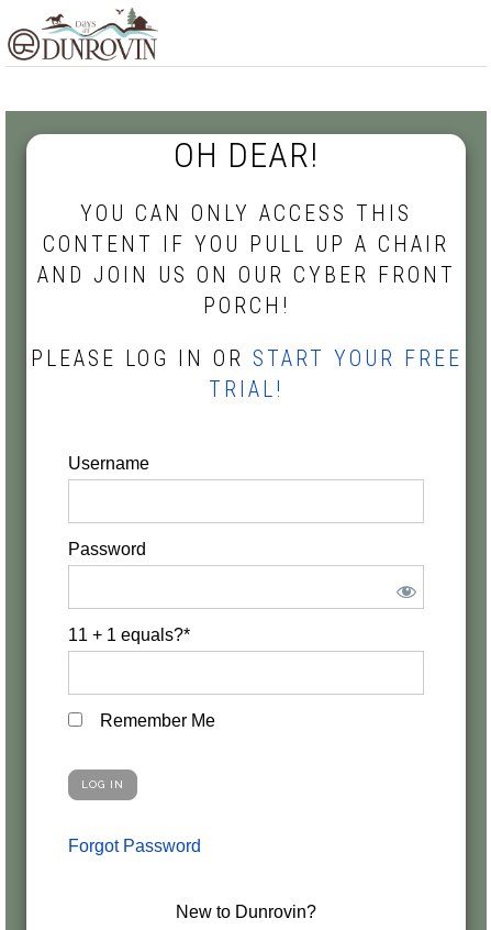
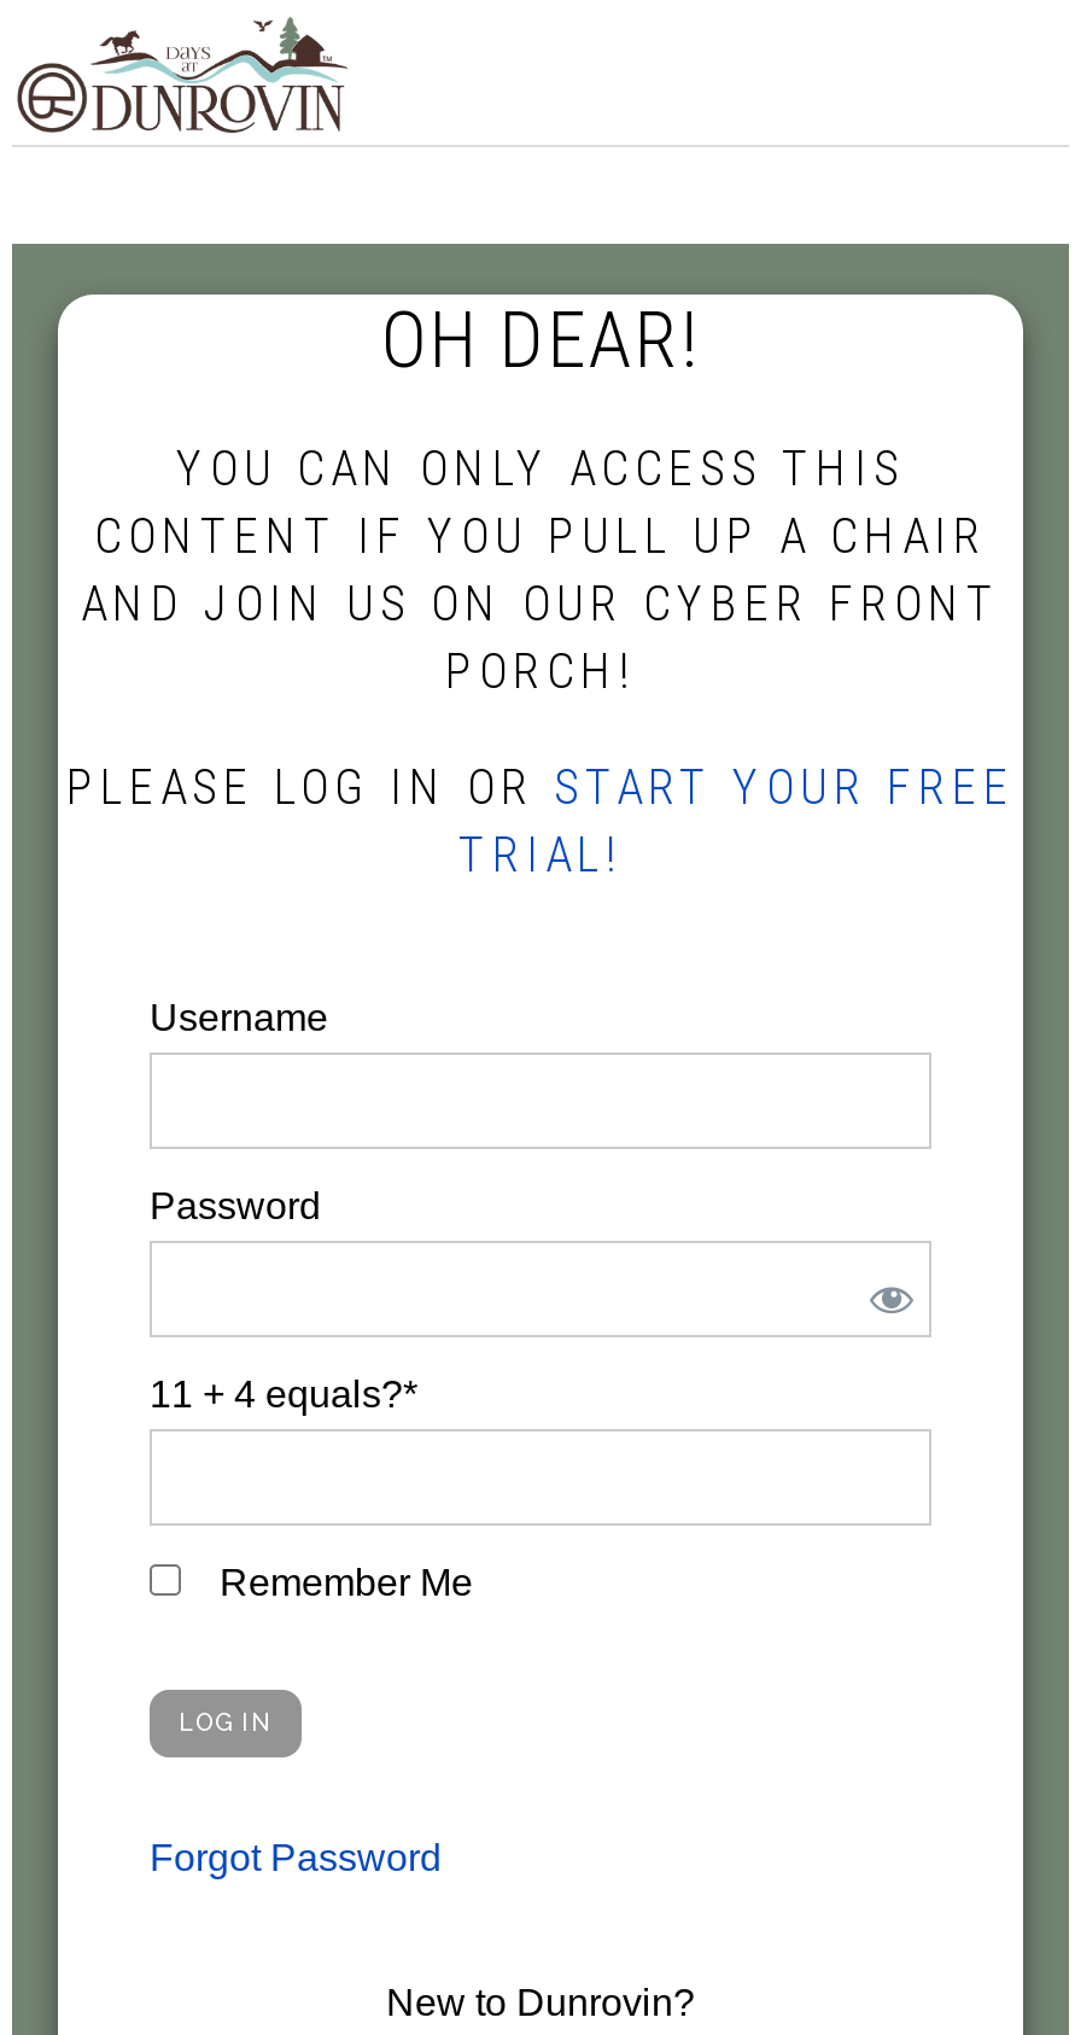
[68,625,190,644] 11 + 1 equals?* -> [150,1374,417,1415] 11 + 4 equals?*

